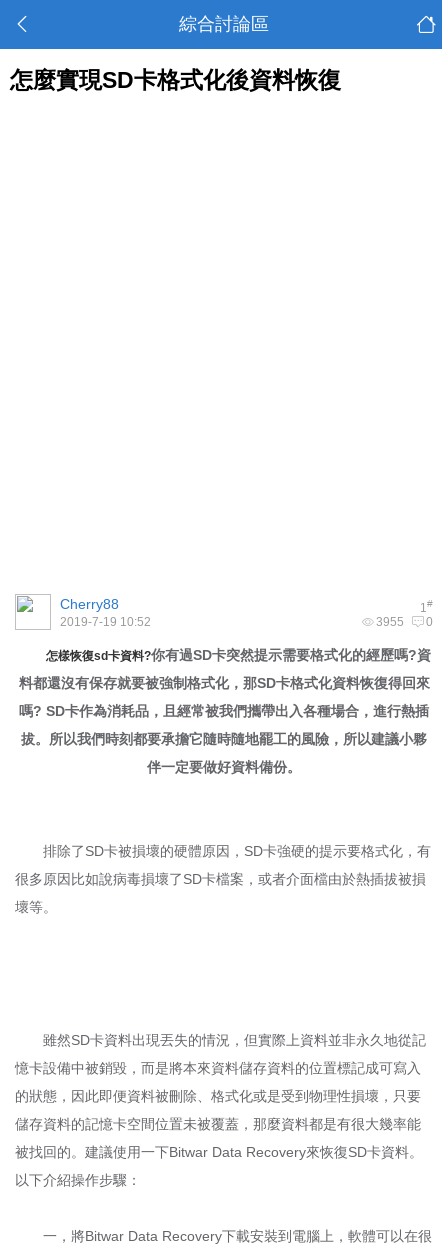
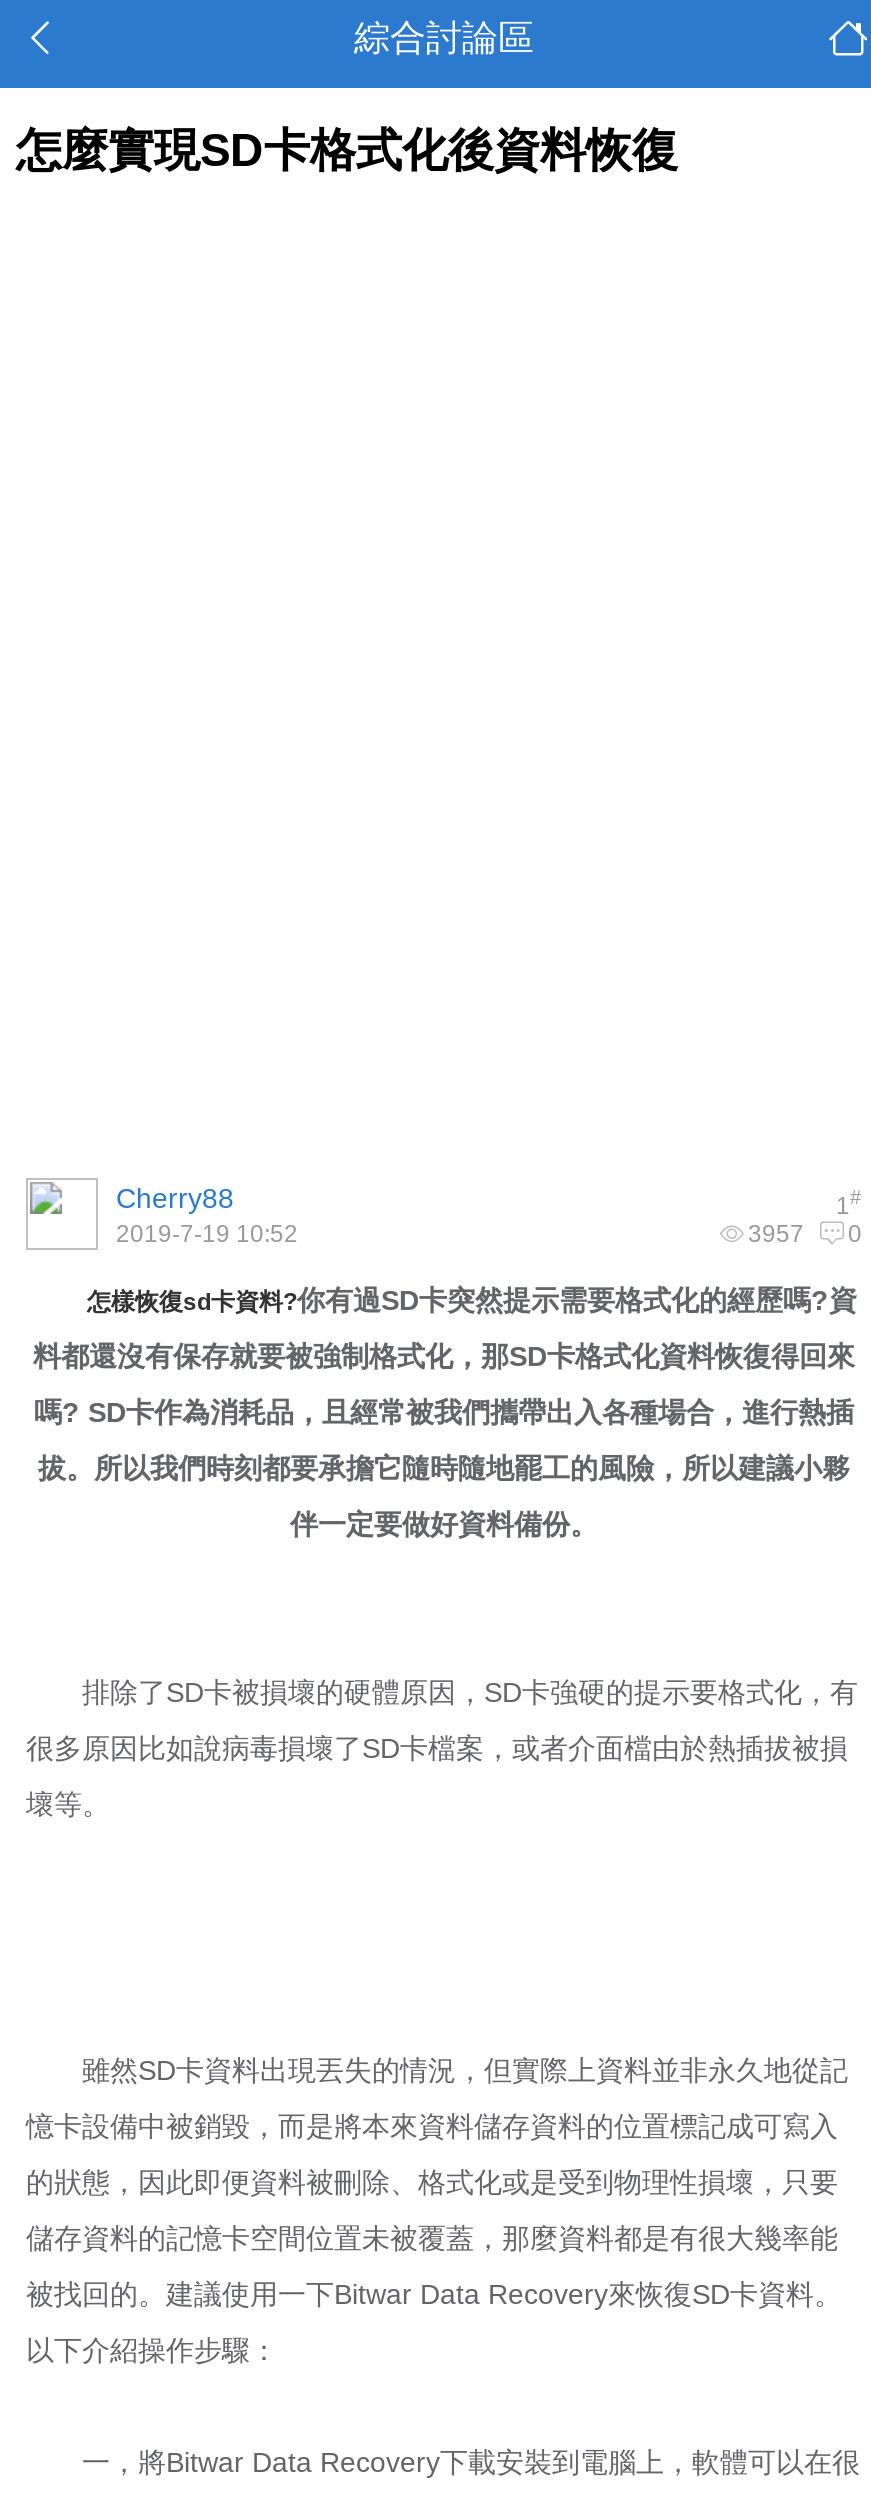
[376,615,433,629] 3955 0 -> [748,1220,862,1248] 3957 0

